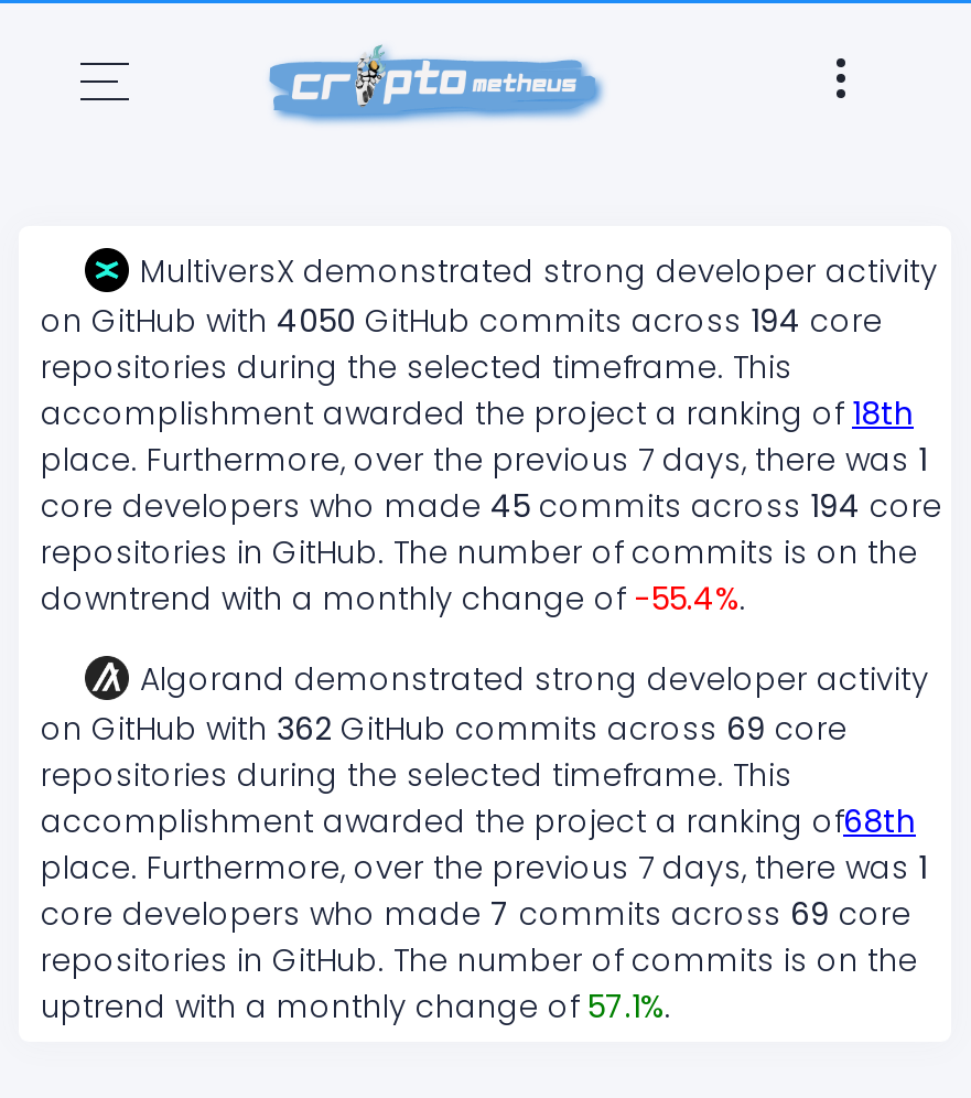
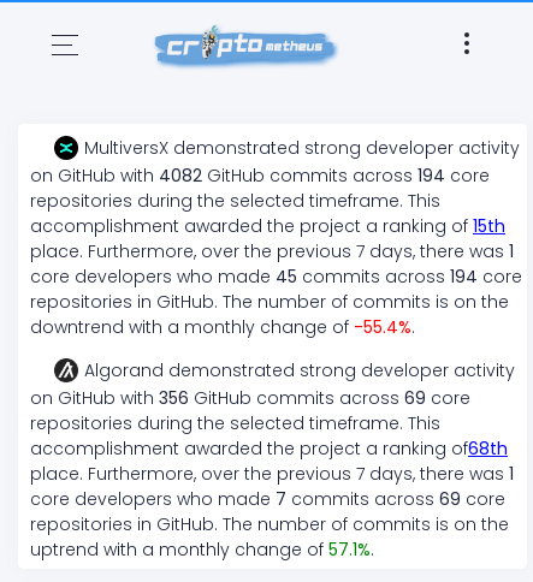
[41,299,883,344] on GitHub with 4050 GitHub commits across 194 core -> [30,164,490,188] on GitHub with 4082 GitHub commits across 194 core
[41,392,914,436] accomplishment awarded the project a ranking of 18th -> [30,214,505,238] accomplishment awarded the project a ranking of 15th
[41,707,848,751] on GitHub with 362 GitHub commits across 69 core -> [30,386,470,410] on GitHub with 356 GitHub commits across 69 core

